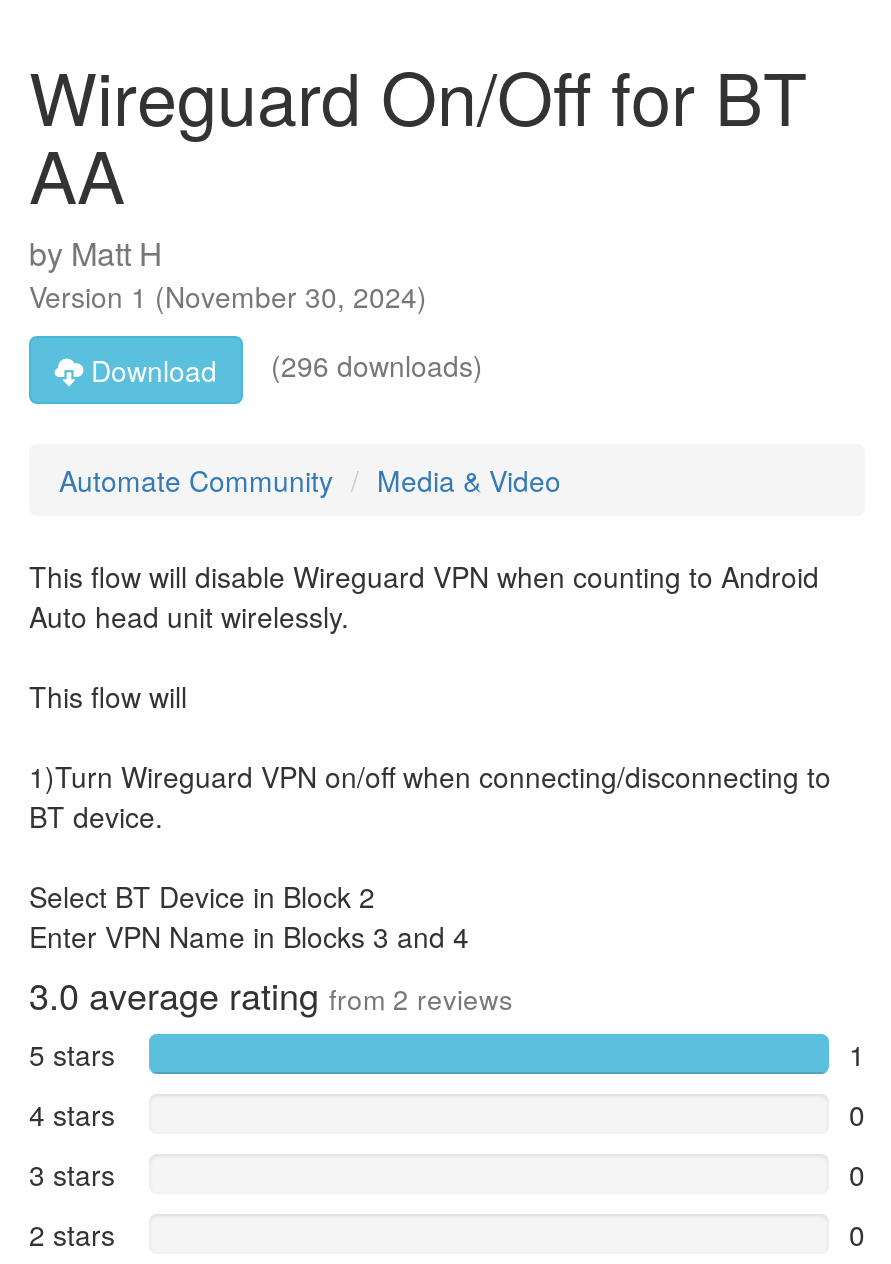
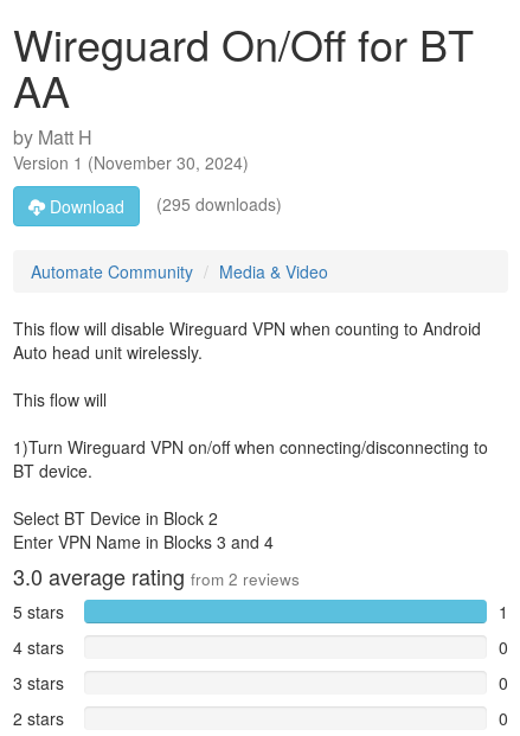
[83,345,483,390] Download (296 downloads) -> [45,192,282,218] Download (295 downloads)

